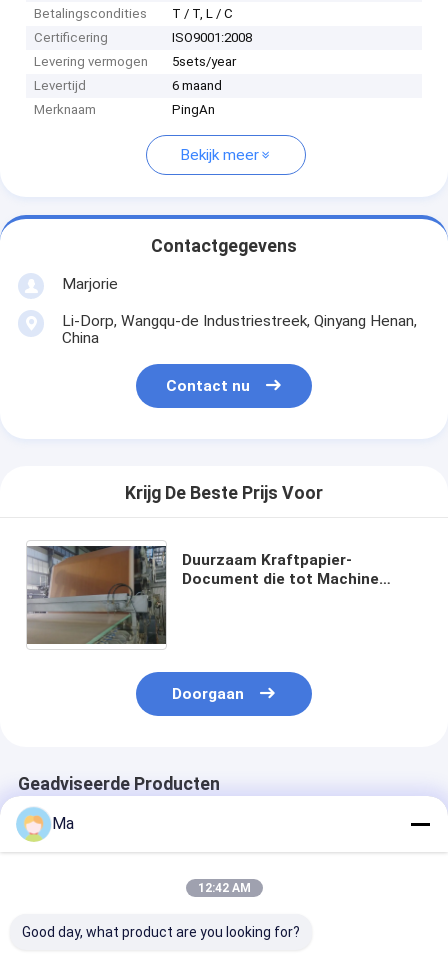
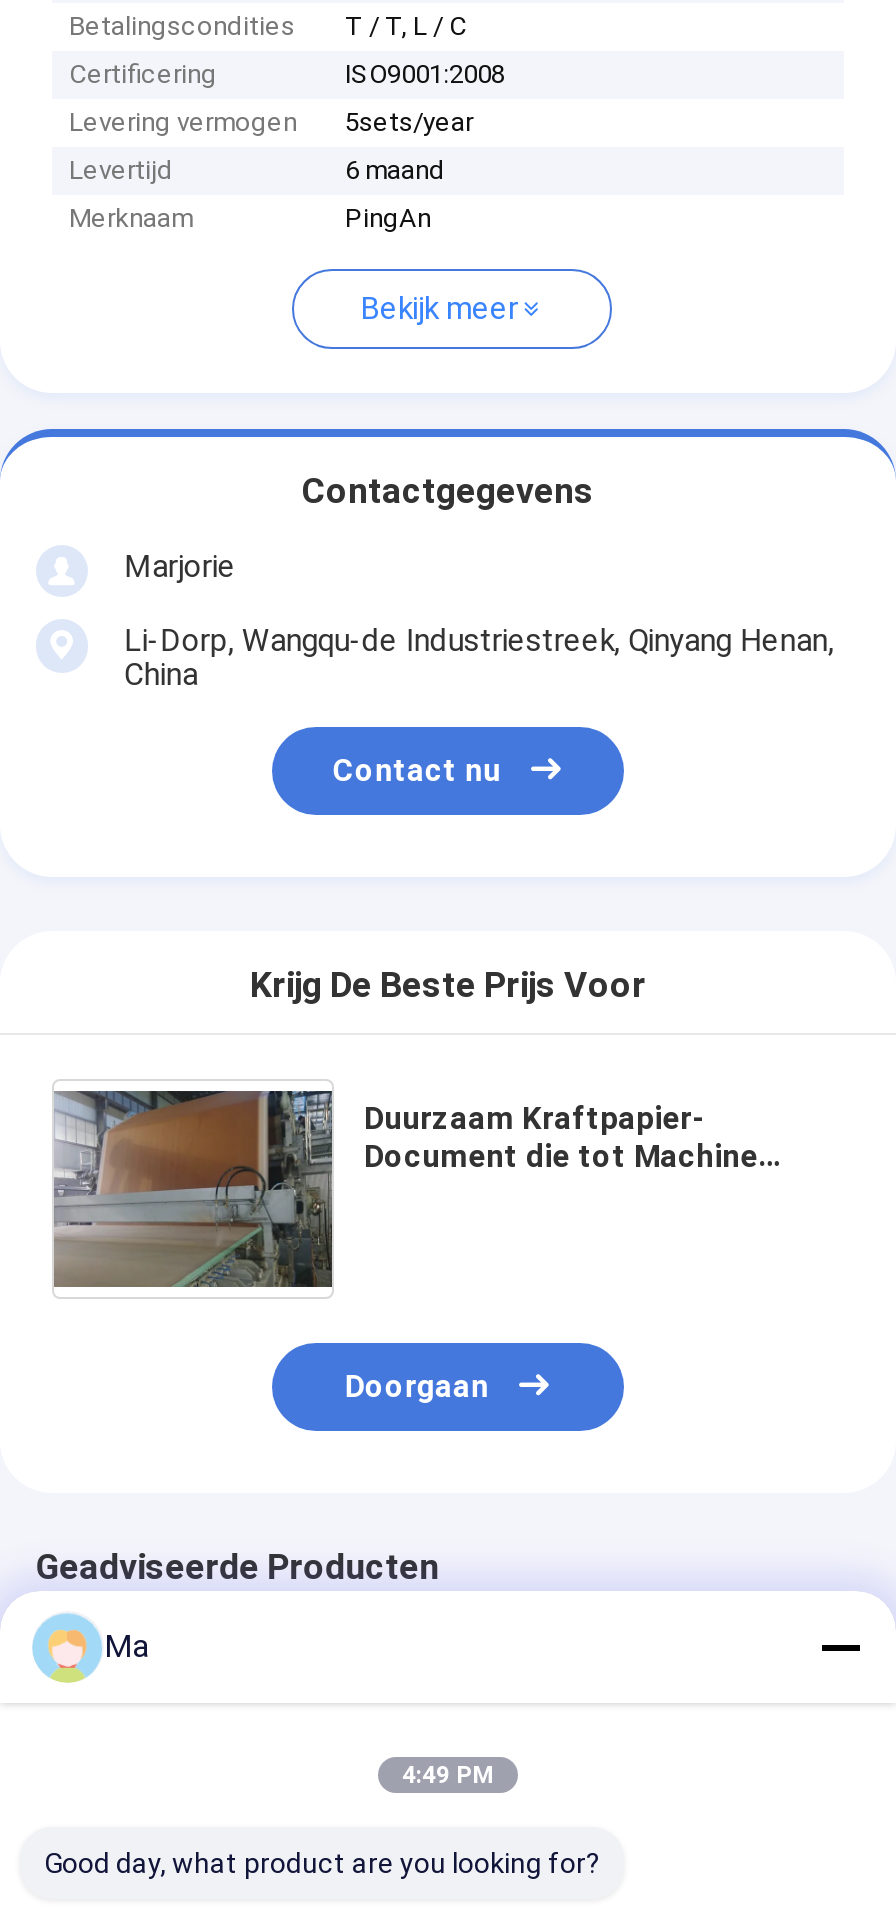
[197,881,250,895] 12:42 AM -> [402,1761,494,1789] 4:49 PM

